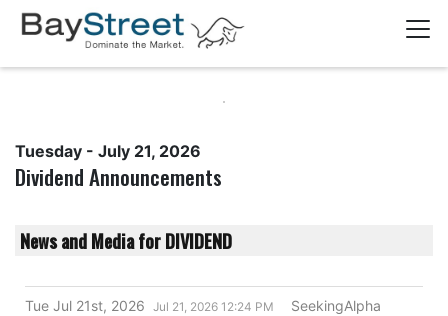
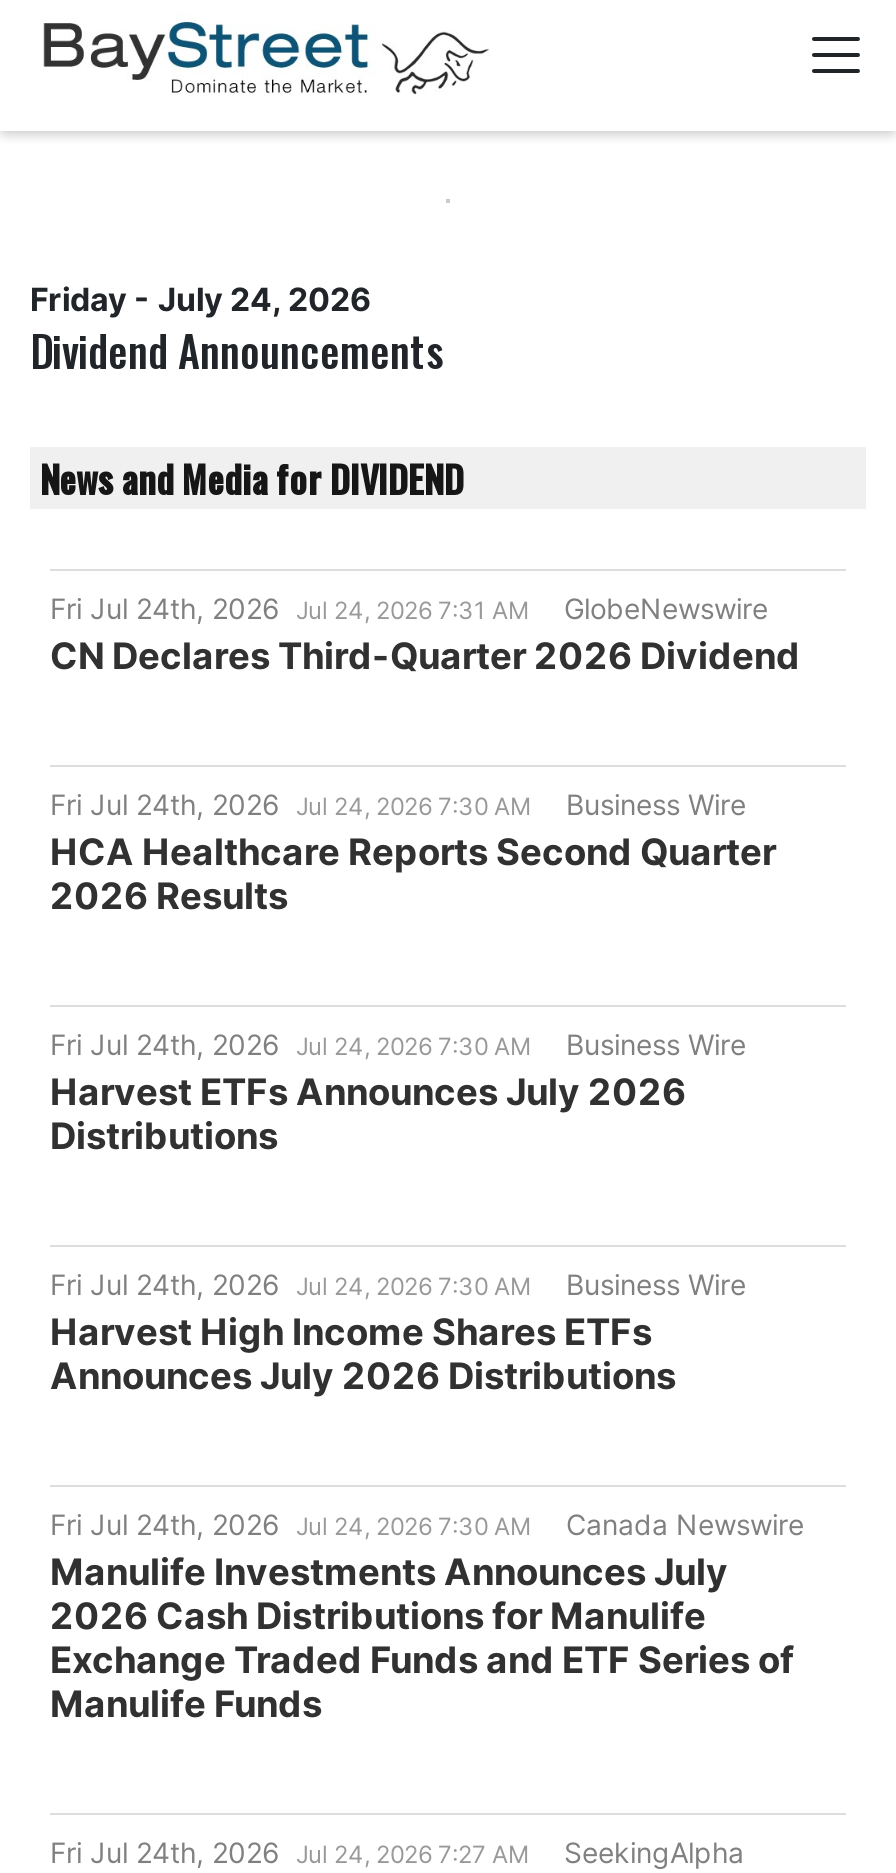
[15,141,201,161] Tuesday - July 21, 2026 -> [30,279,372,319] Friday - July 24, 2026
[25,297,274,314] Tue Jul 21st, 2026 Jul 21, 2026 12:24 PM -> [50,591,804,1869] Fri Jul 24th, 2026 Jul 24, 2026 7:31 AM | GlobeNewswire | CN Declares Third-Quarter 2026 Dividend | Fri Jul 24th, 2026 Jul 24, 2026 7:30 AM | Business Wire | HCA Healthcare Reports Second Quarter | 2026 Results | Fri Jul 24th, 2026 Jul 24, 2026 7:30 AM | Business Wire | Harvest ETFs Announces July 2026 | Distributions | Fri Jul 24th, 2026 Jul 24, 2026 7:30 AM | Business Wire | Harvest High Income Shares ETFs | Announces July 2026 Distributions | Fri Jul 24th, 2026 Jul 24, 2026 7:30 AM | Canada Newswire | Manulife Investments Announces July | 2026 Cash Distributions for Manulife | Exchange Traded Funds and ETF Series of | Manulife Funds | Fri Jul 24th, 2026 Jul 24, 2026 7:27 AM

